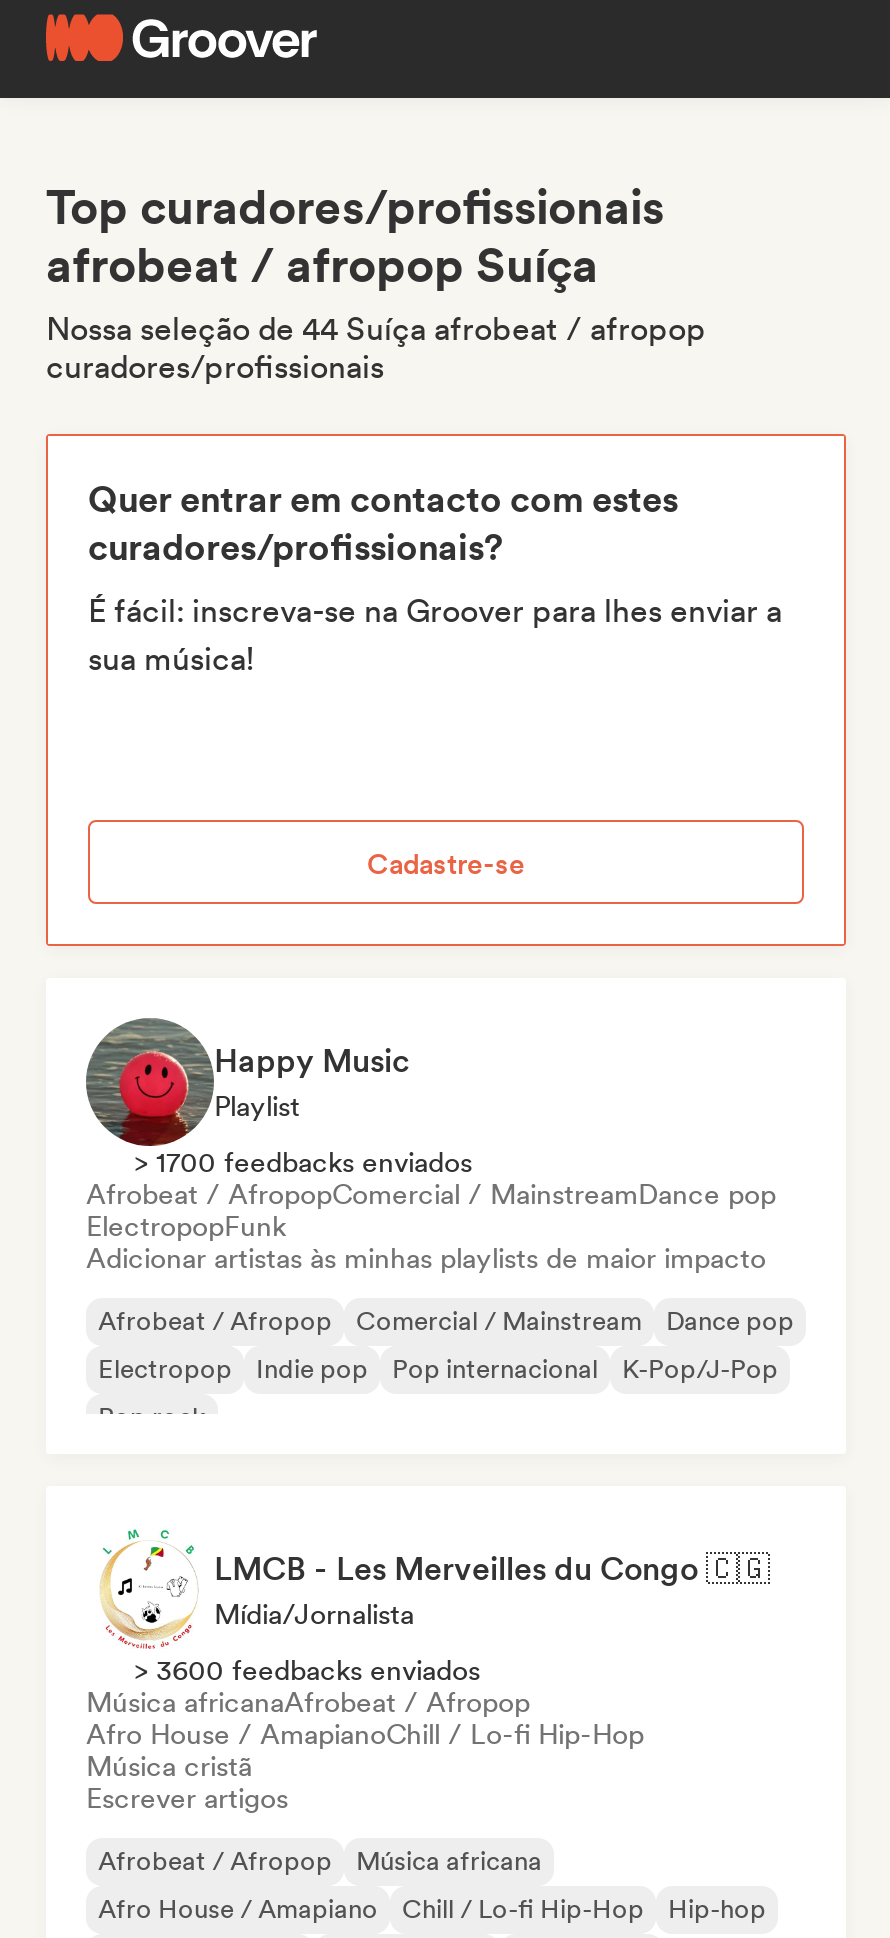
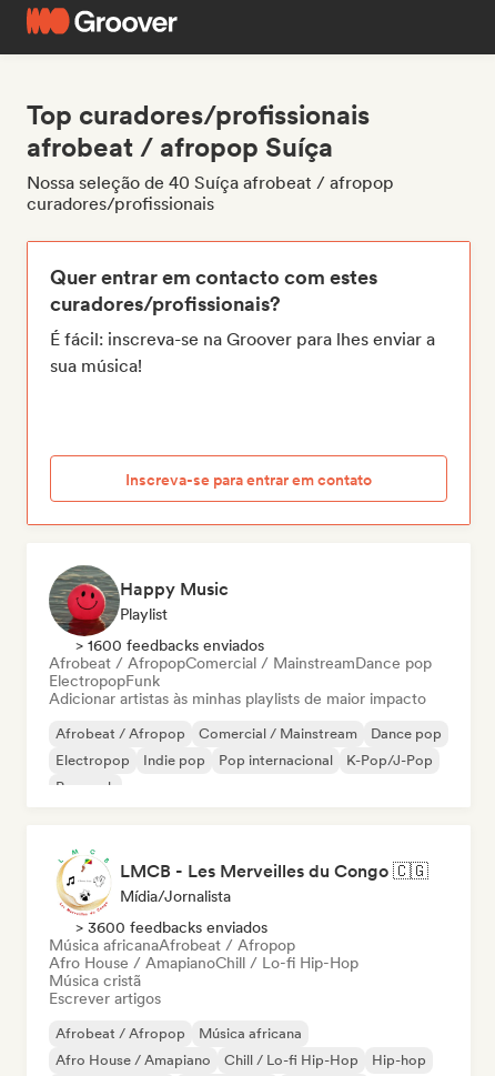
[46,310,706,348] Nossa seleção de 44 Suíça afrobeat / afropop -> [27,172,394,193] Nossa seleção de 40 Suíça afrobeat / afropop
[367,847,525,879] Cadastre-se -> [125,470,372,488] Inscreva-se para entrar em contato
[134,1146,472,1178] > 1700 feedbacks enviados -> [75,636,264,654] > 1600 feedbacks enviados

